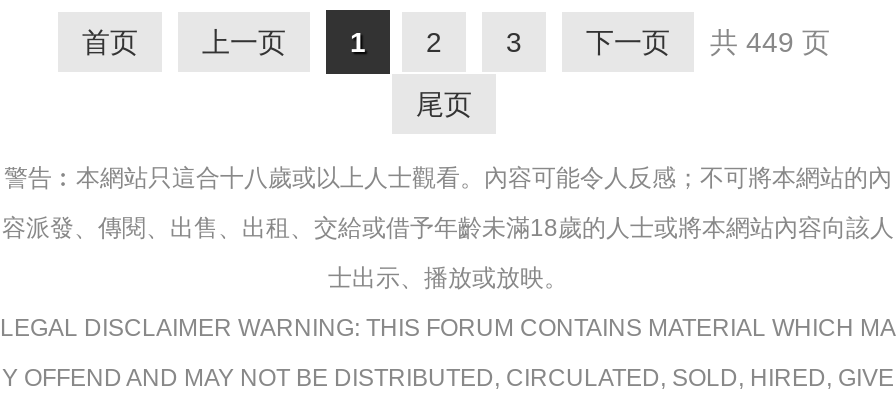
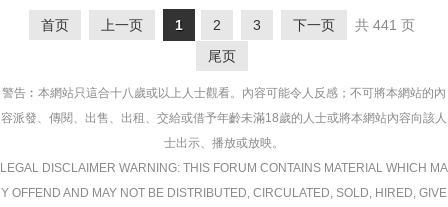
[82,26,838,58] 首页 上一页 1 2 3 下一页 共 449 页 -> [41,17,419,33] 首页 上一页 1 2 3 下一页 共 441 页

